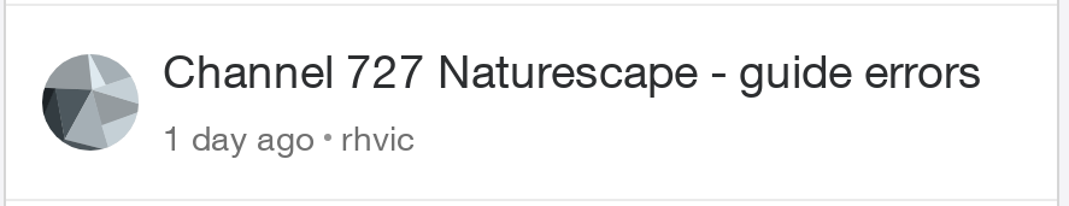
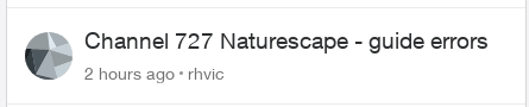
[163,117,416,158] 1 day ago rhvic -> [84,63,225,83] 2 hours ago rhvic

